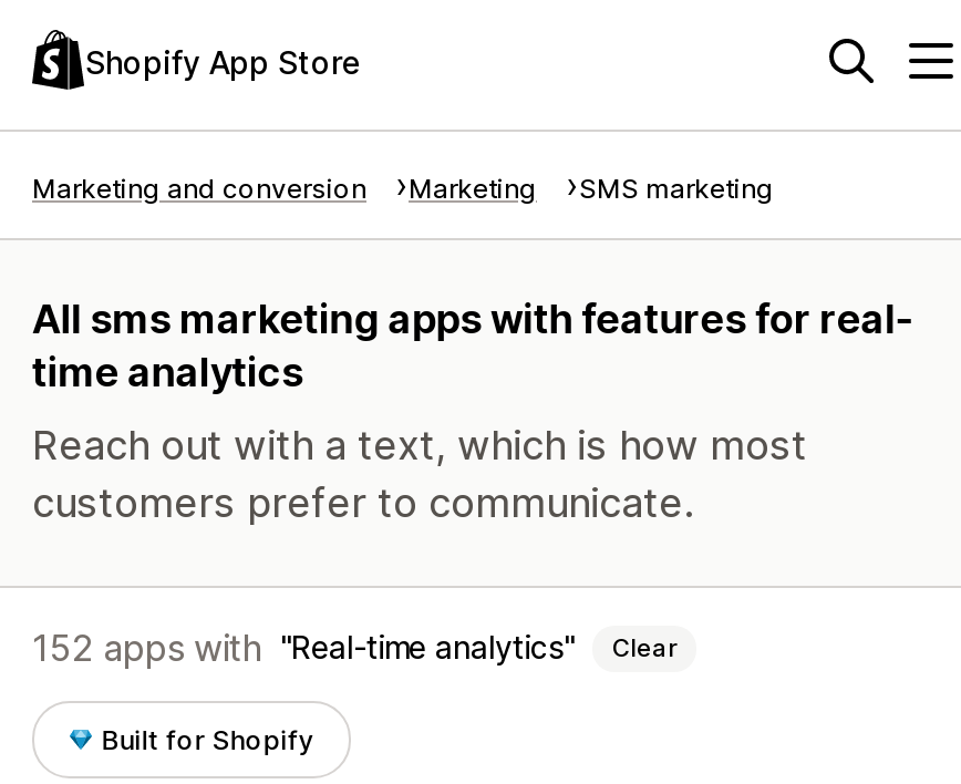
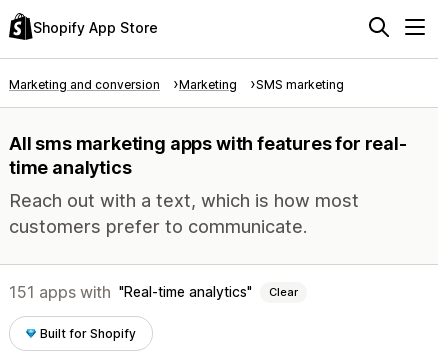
[32,626,676,670] 152 apps with Real-time analytics Clear -> [9,282,298,302] 151 apps with Real-time analytics Clear

